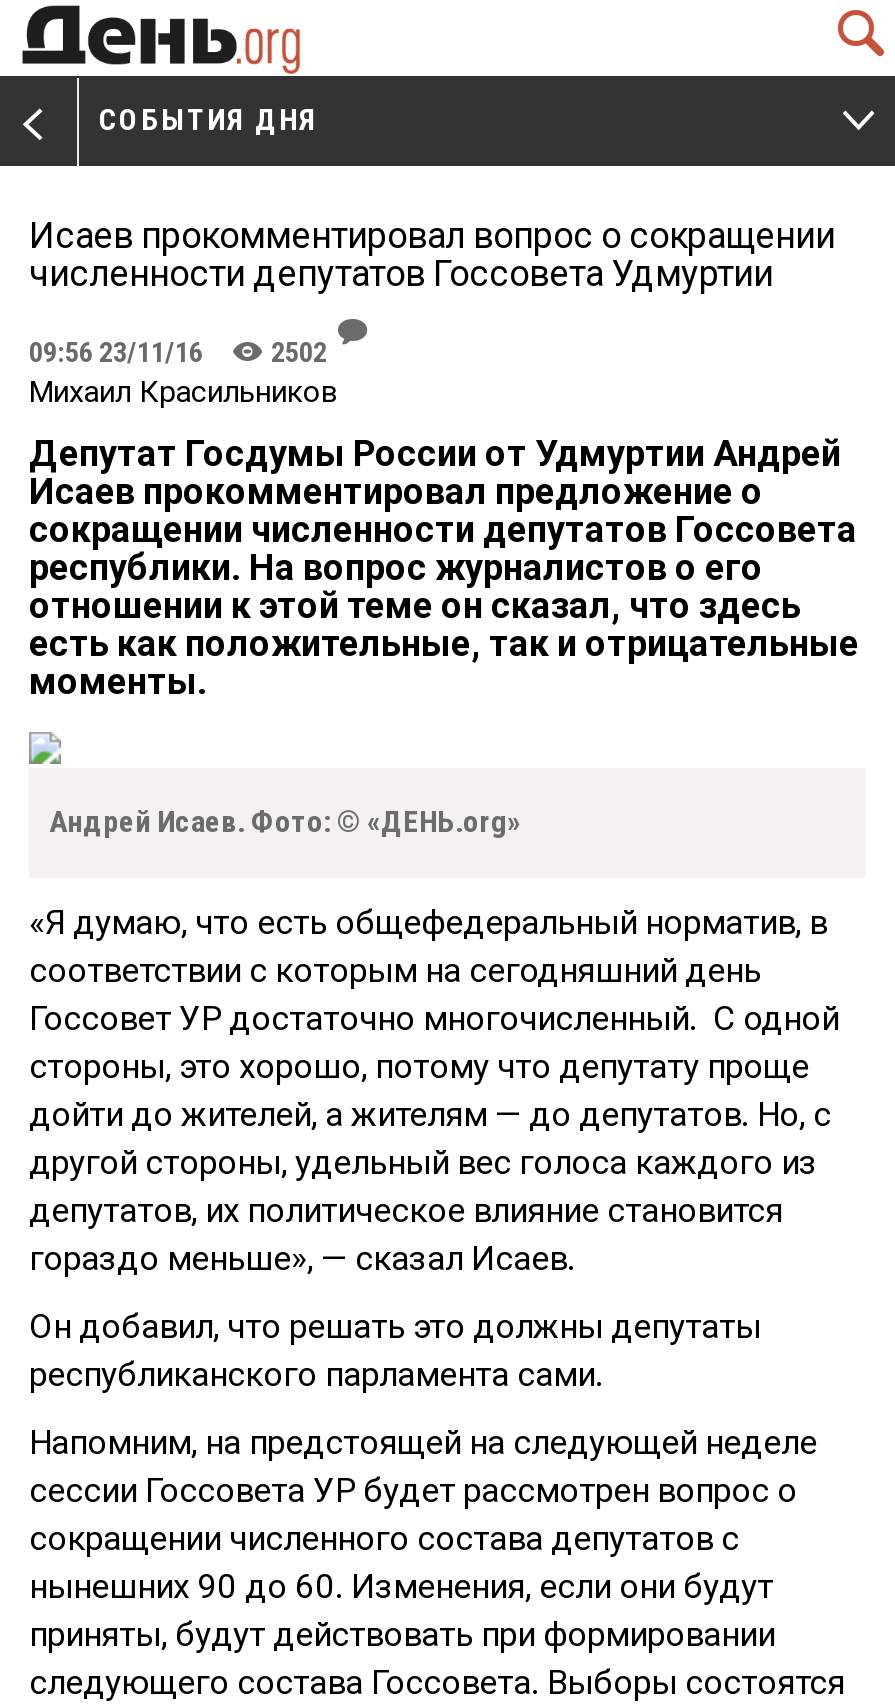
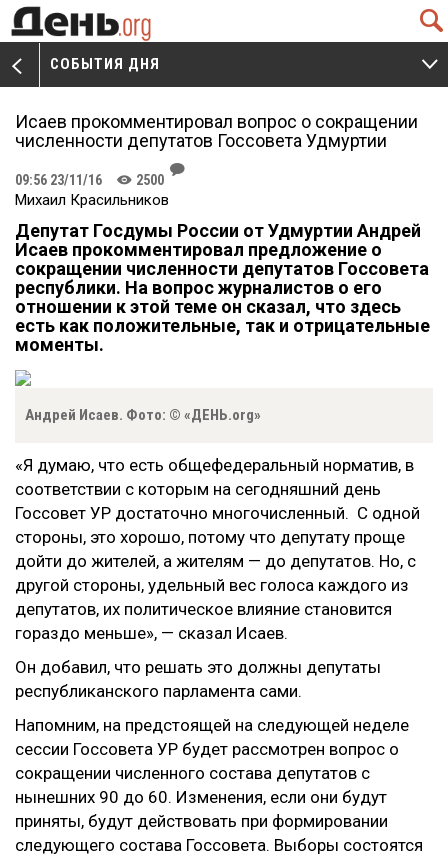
[29,336,327,368] 09:56 23/11/16 K 2502 -> [15,172,164,188] 09:56 23/11/16 K 2500

